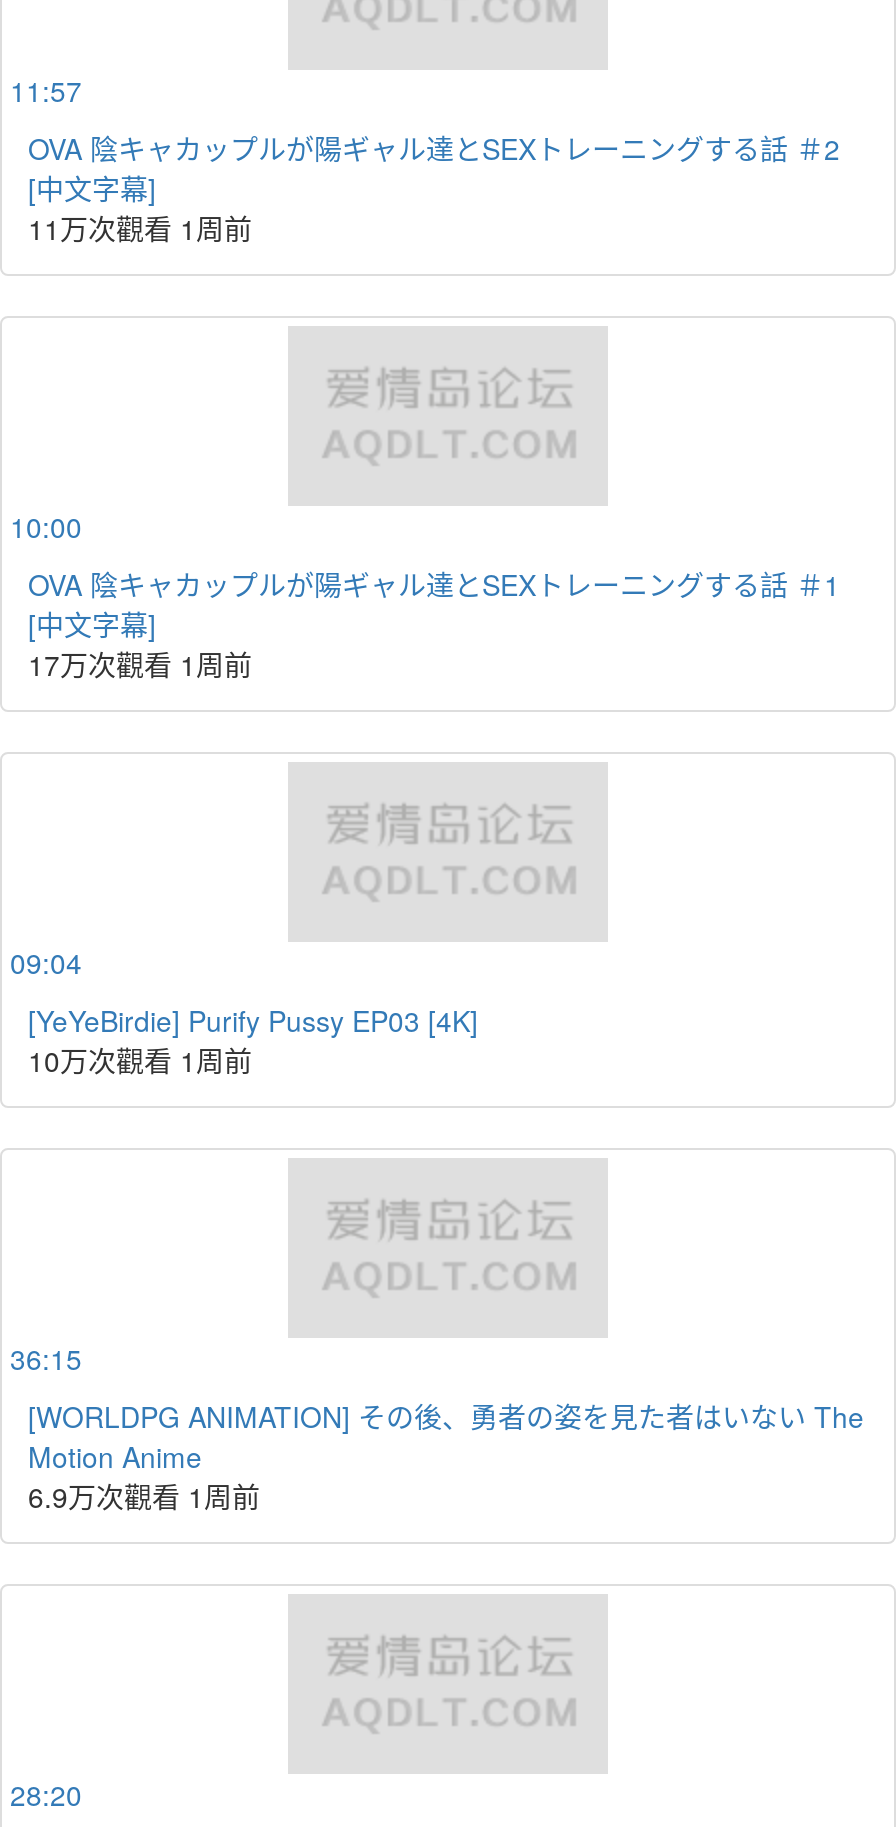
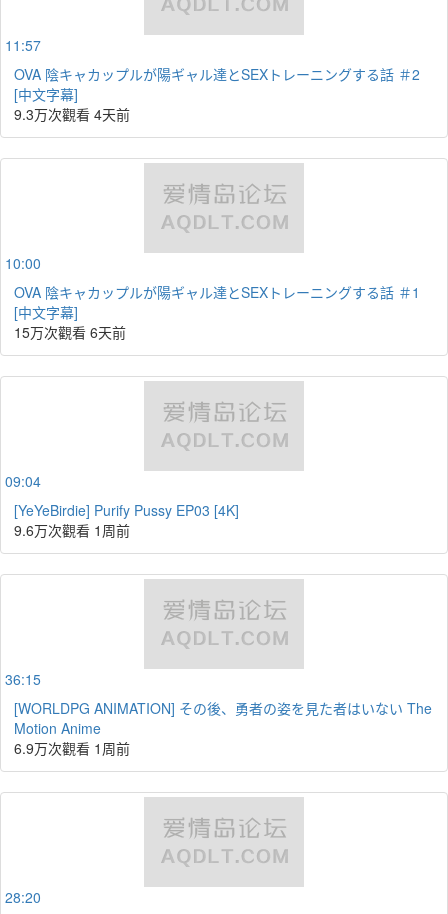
[28,208,252,248] 11万次觀看 1周前 -> [14,104,130,124] 9.3万次觀看 4天前
[28,644,252,684] 17万次觀看 1周前 -> [14,322,126,342] 15万次觀看 6天前
[28,1040,252,1080] 10万次觀看 1周前 -> [14,520,130,540] 9.6万次觀看 1周前

